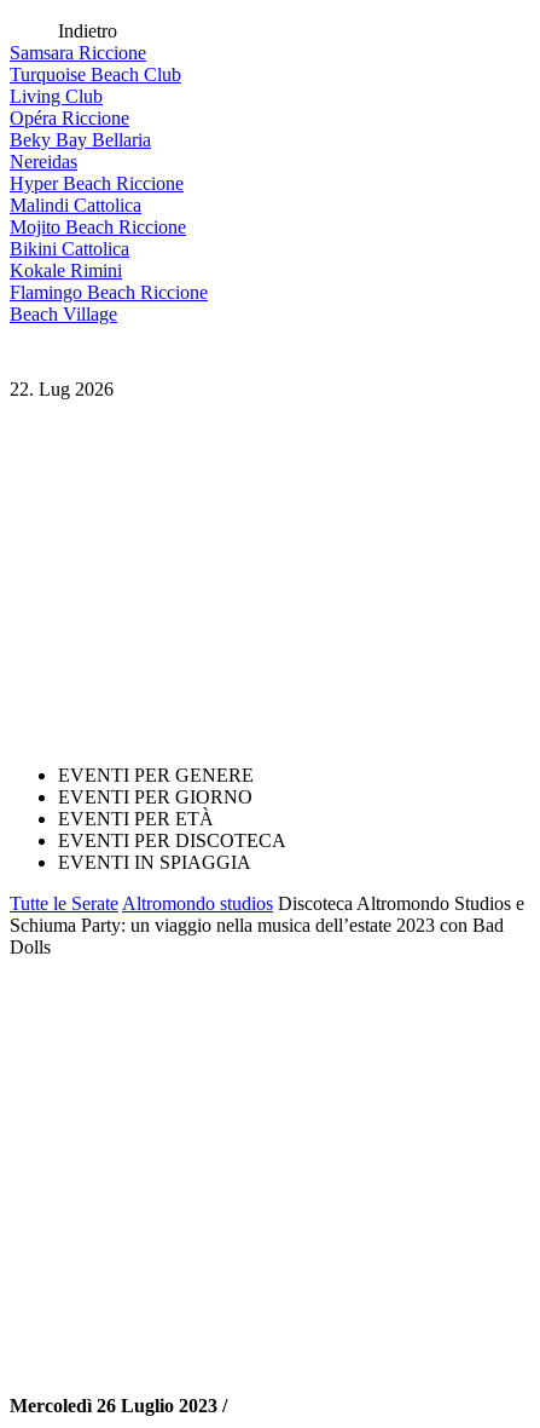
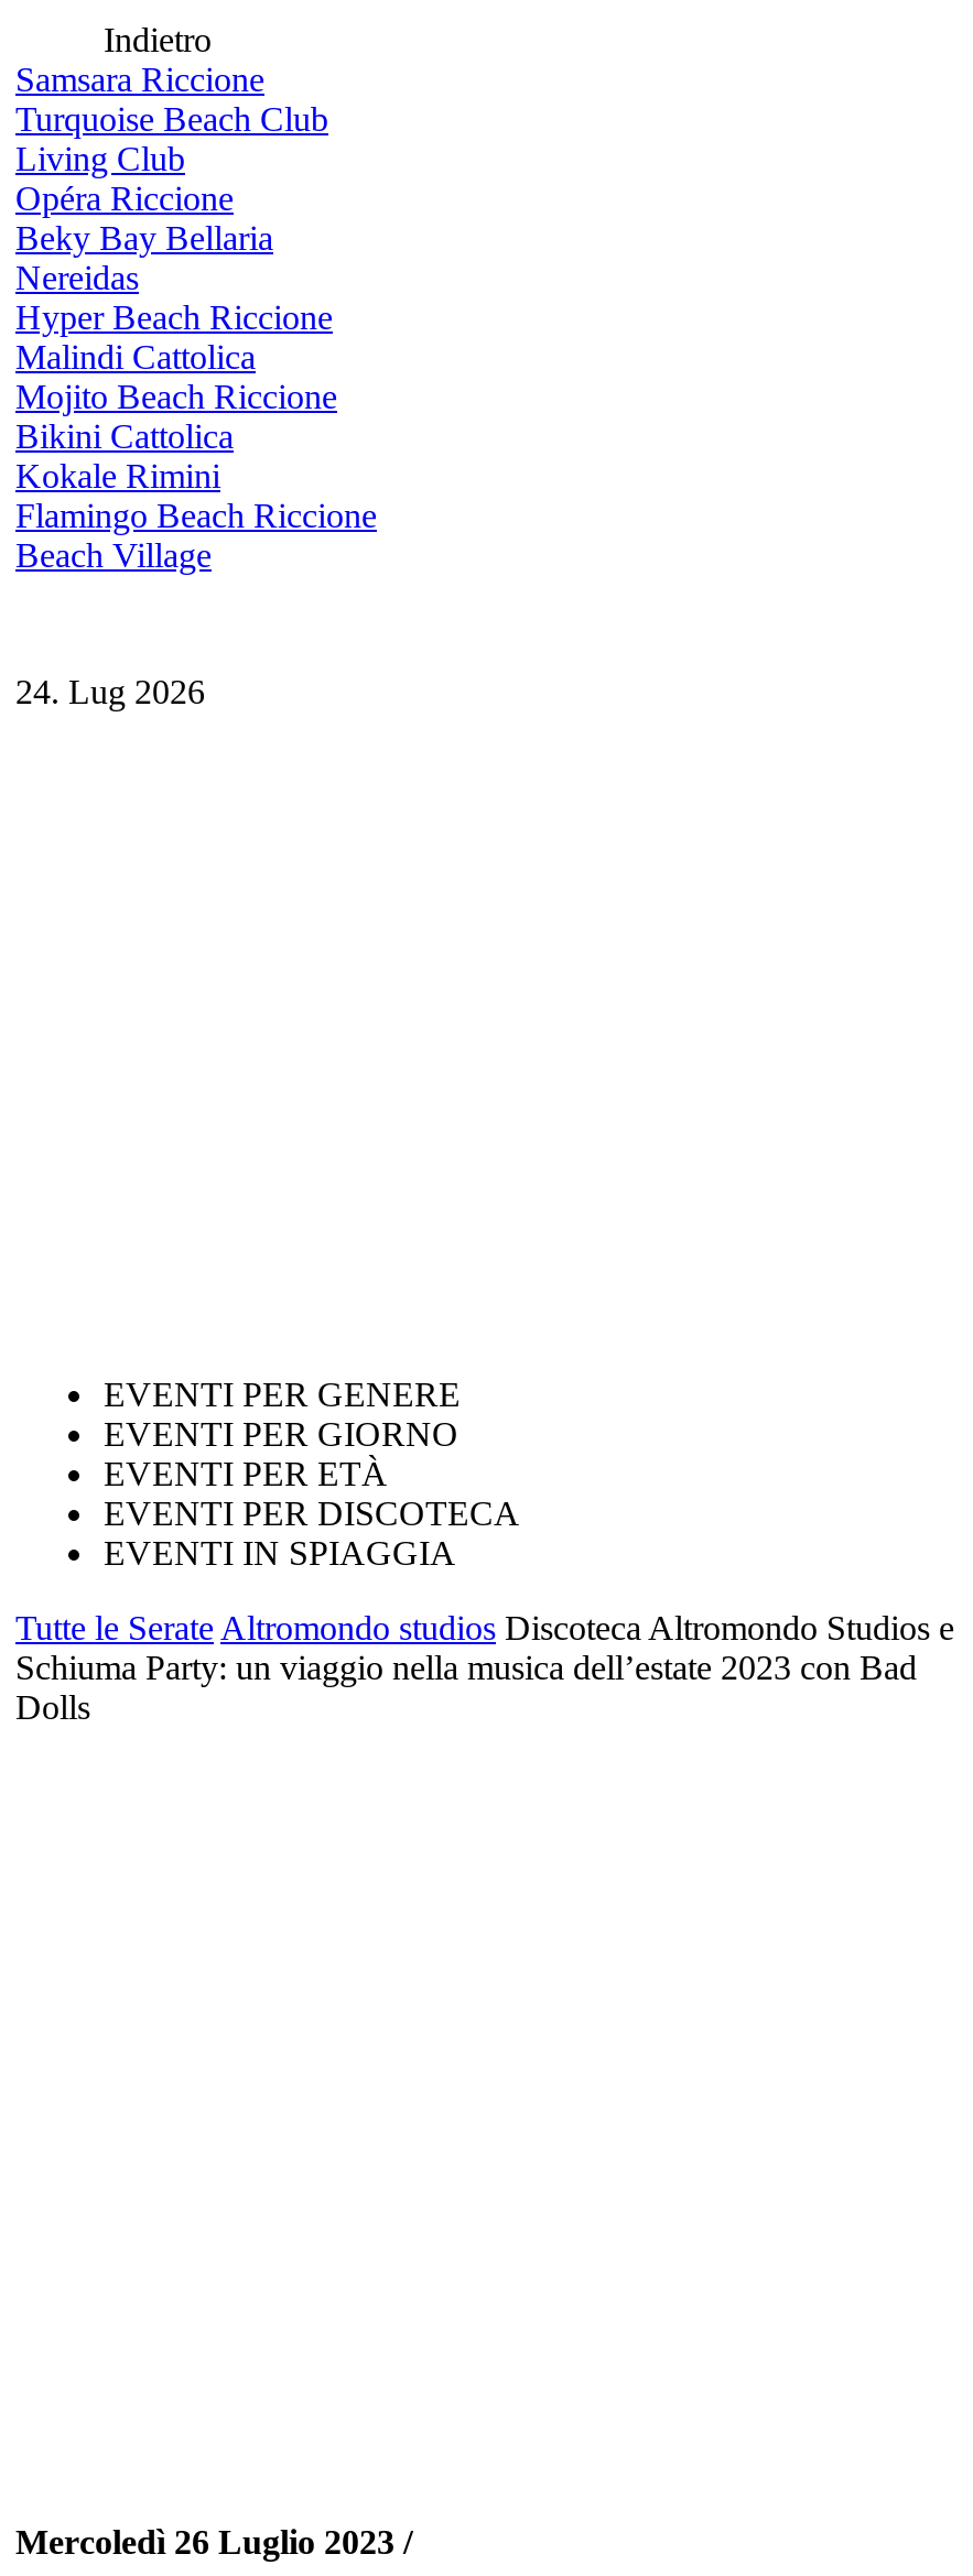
[10,379,114,399] 22. Lug 2026 -> [15,673,205,710] 24. Lug 2026

